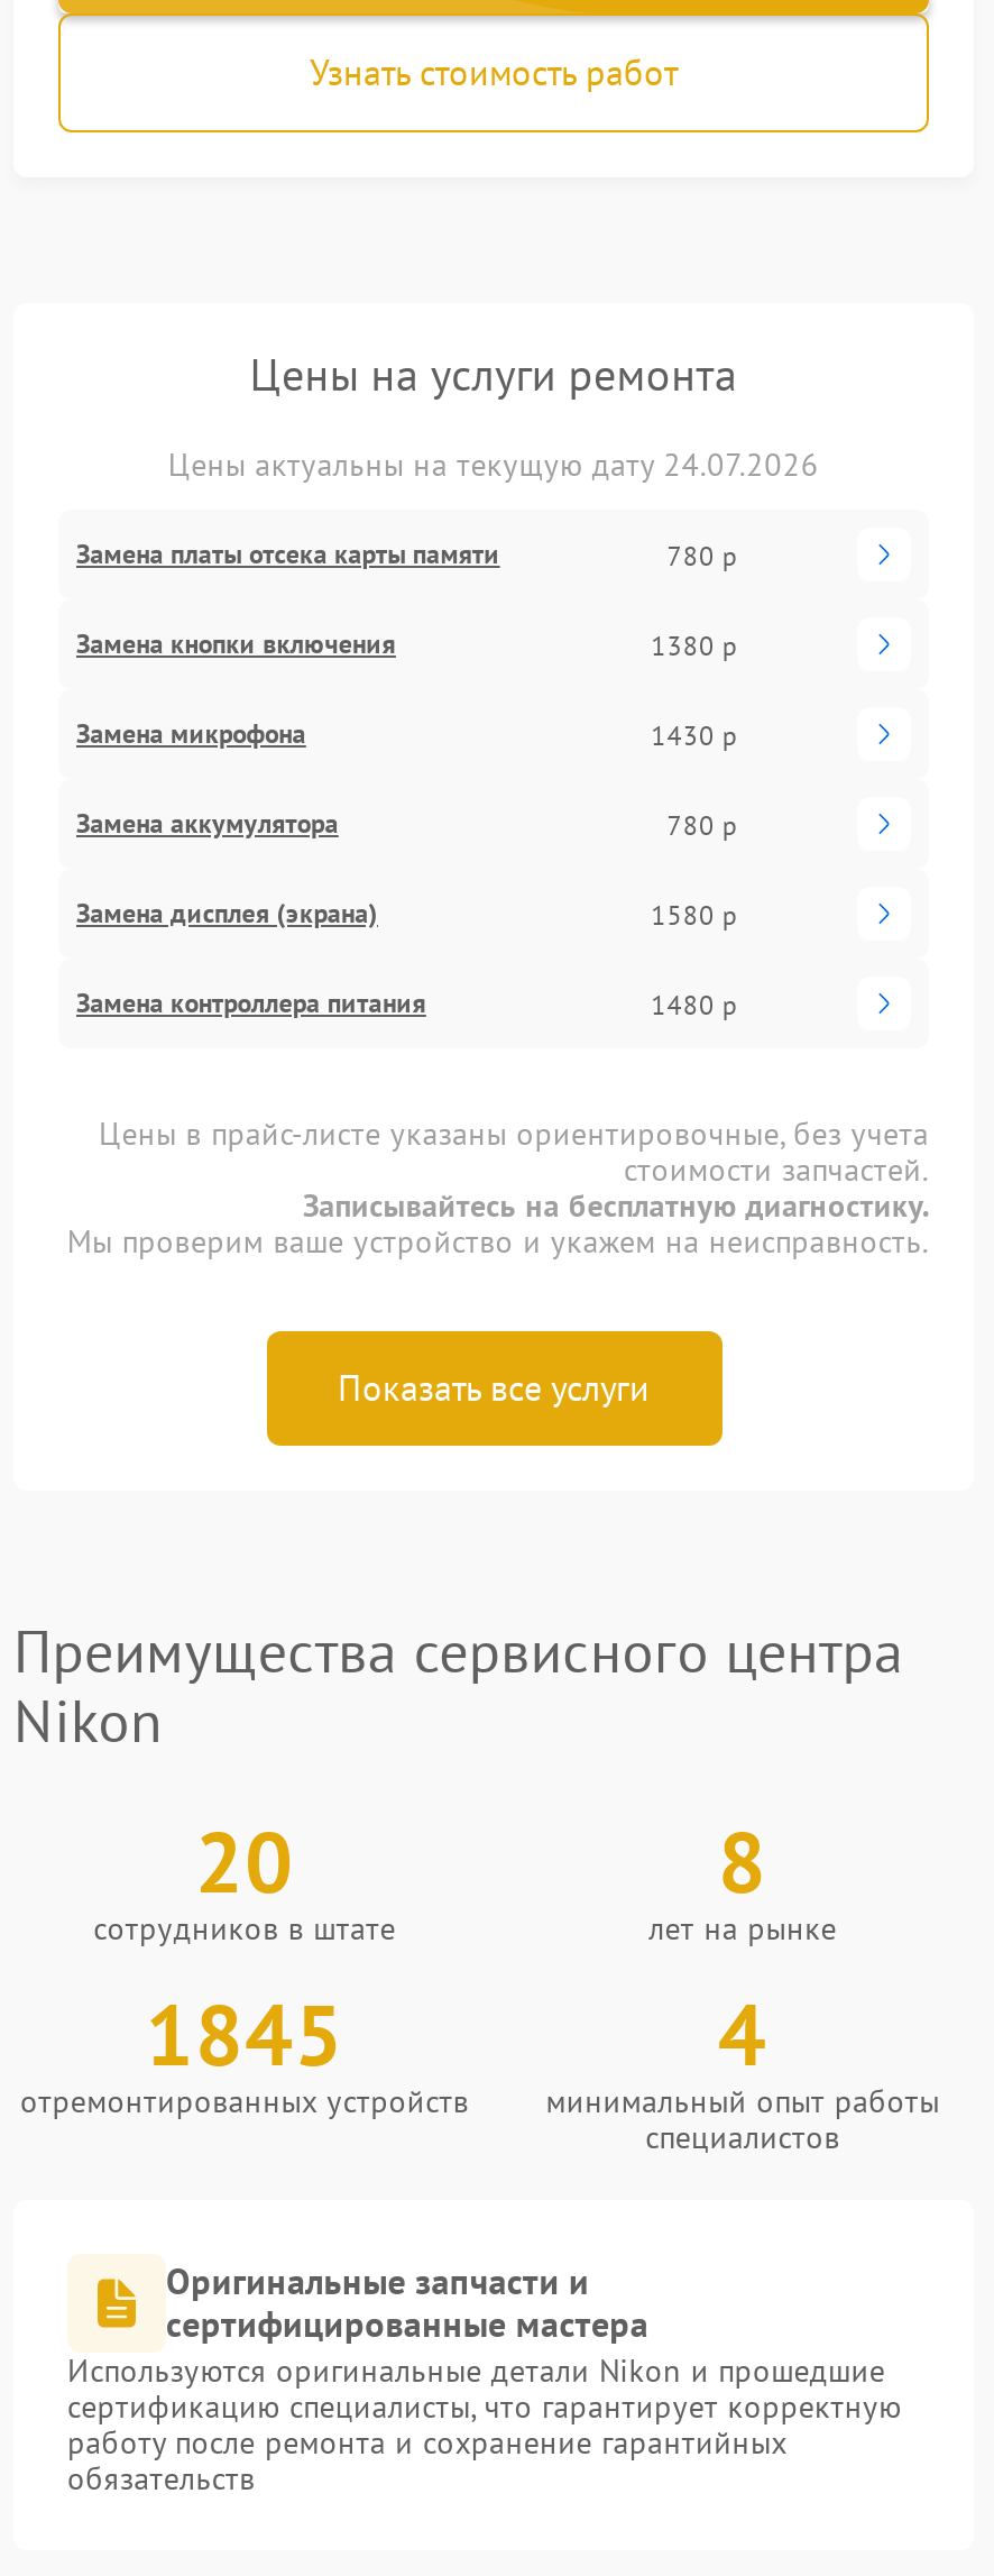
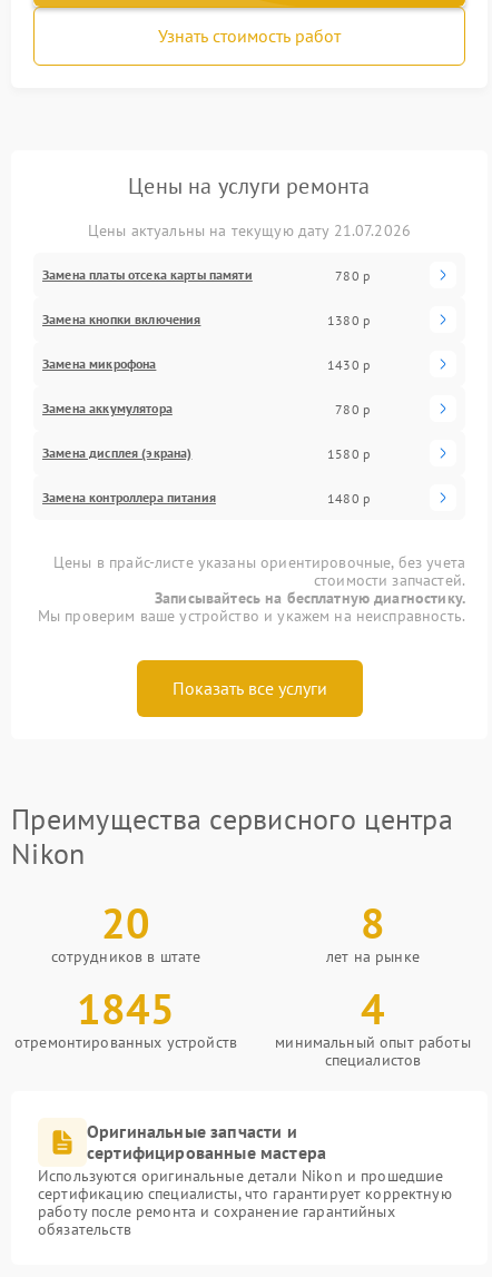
[168,444,819,485] Цены актуальны на текущую дату 24.07.2026 -> [88,220,411,240] Цены актуальны на текущую дату 21.07.2026

